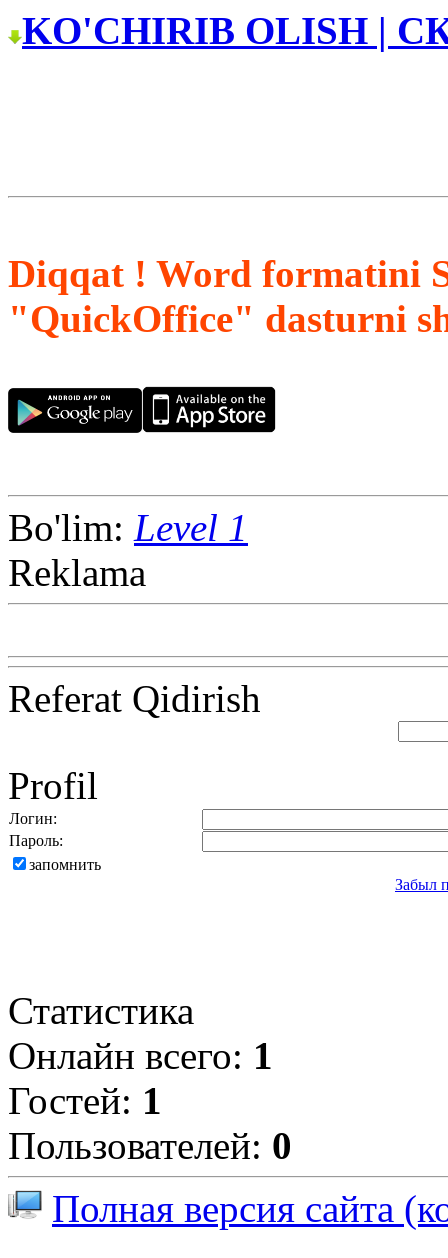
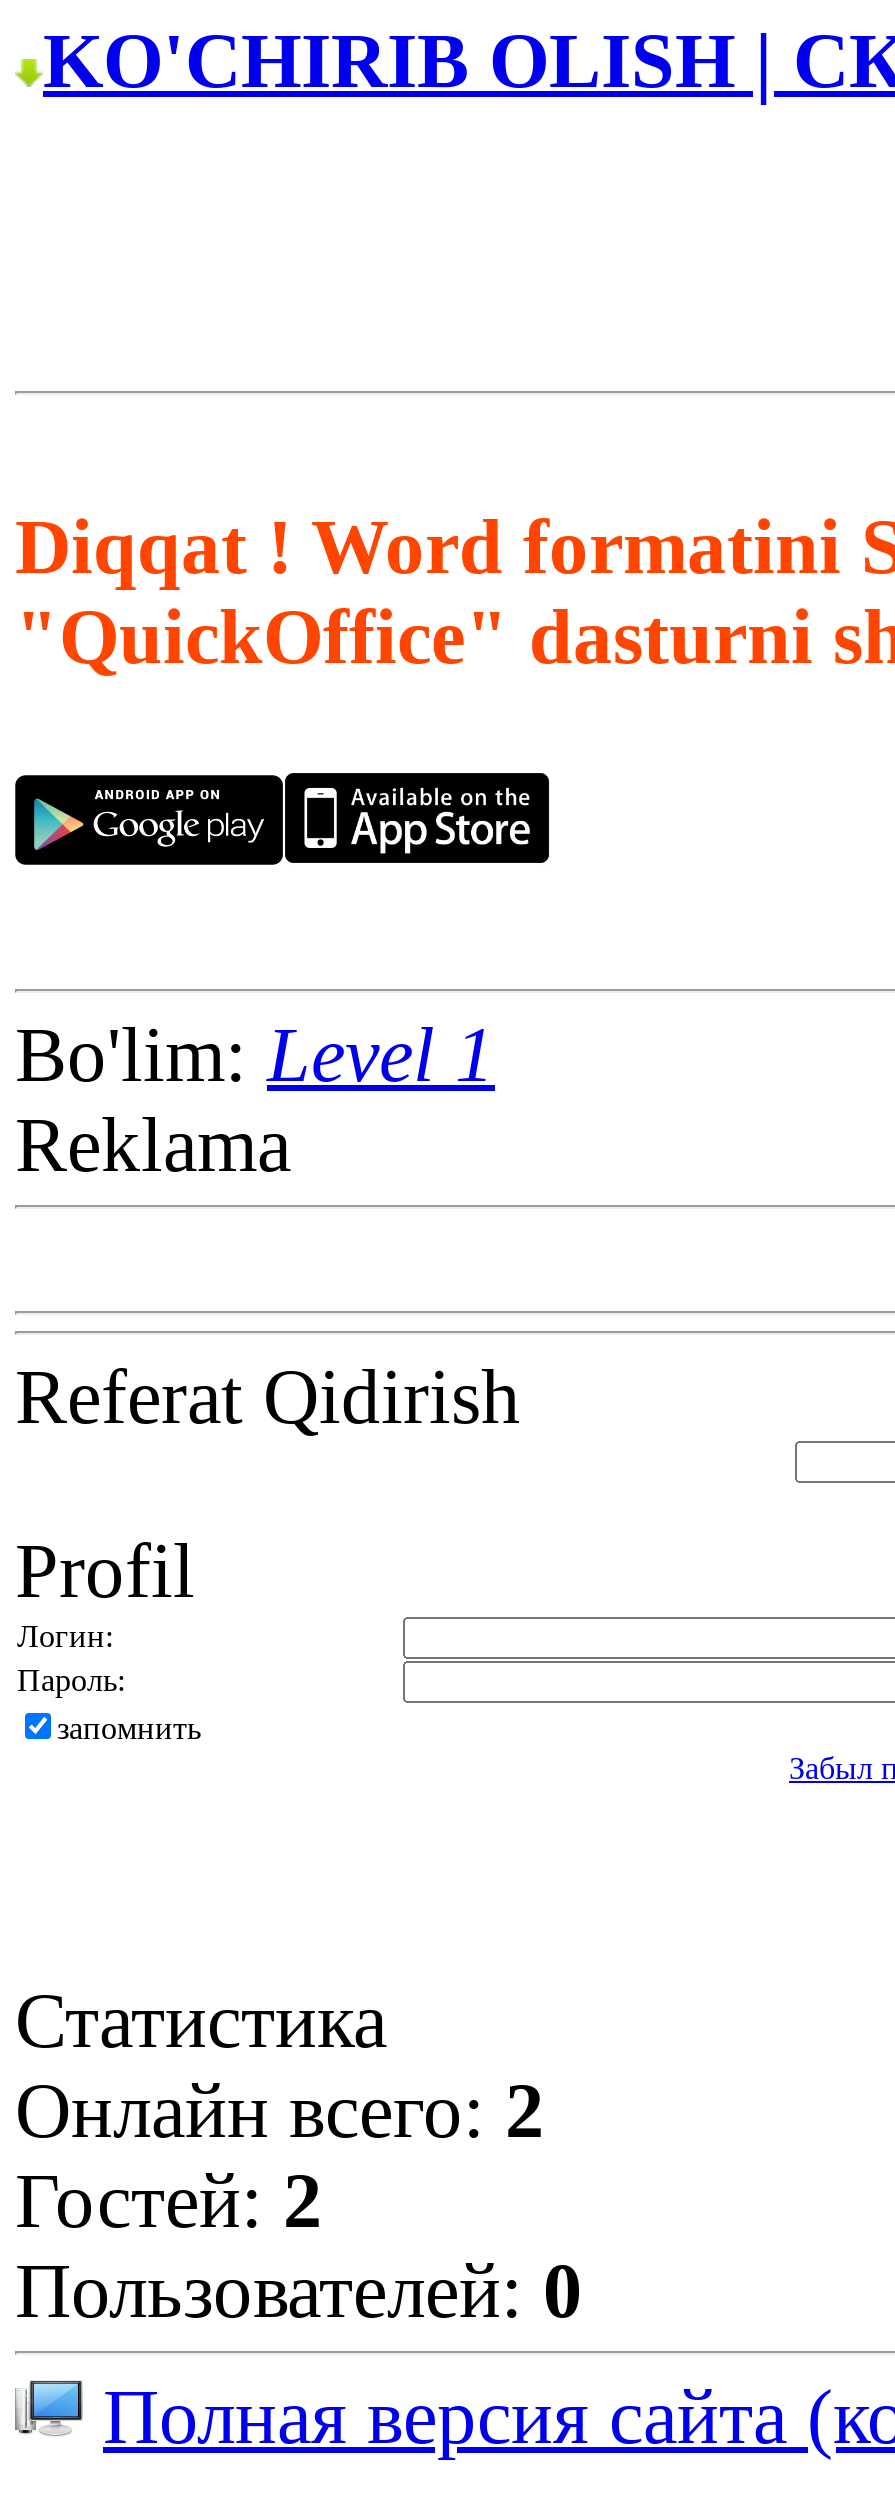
[8,1034,273,1077] Онлайн всего: 1 -> [15,2067,545,2153] Онлайн всего: 2
[8,1079,162,1122] Гостей: 1 -> [15,2157,323,2243] Гостей: 2

